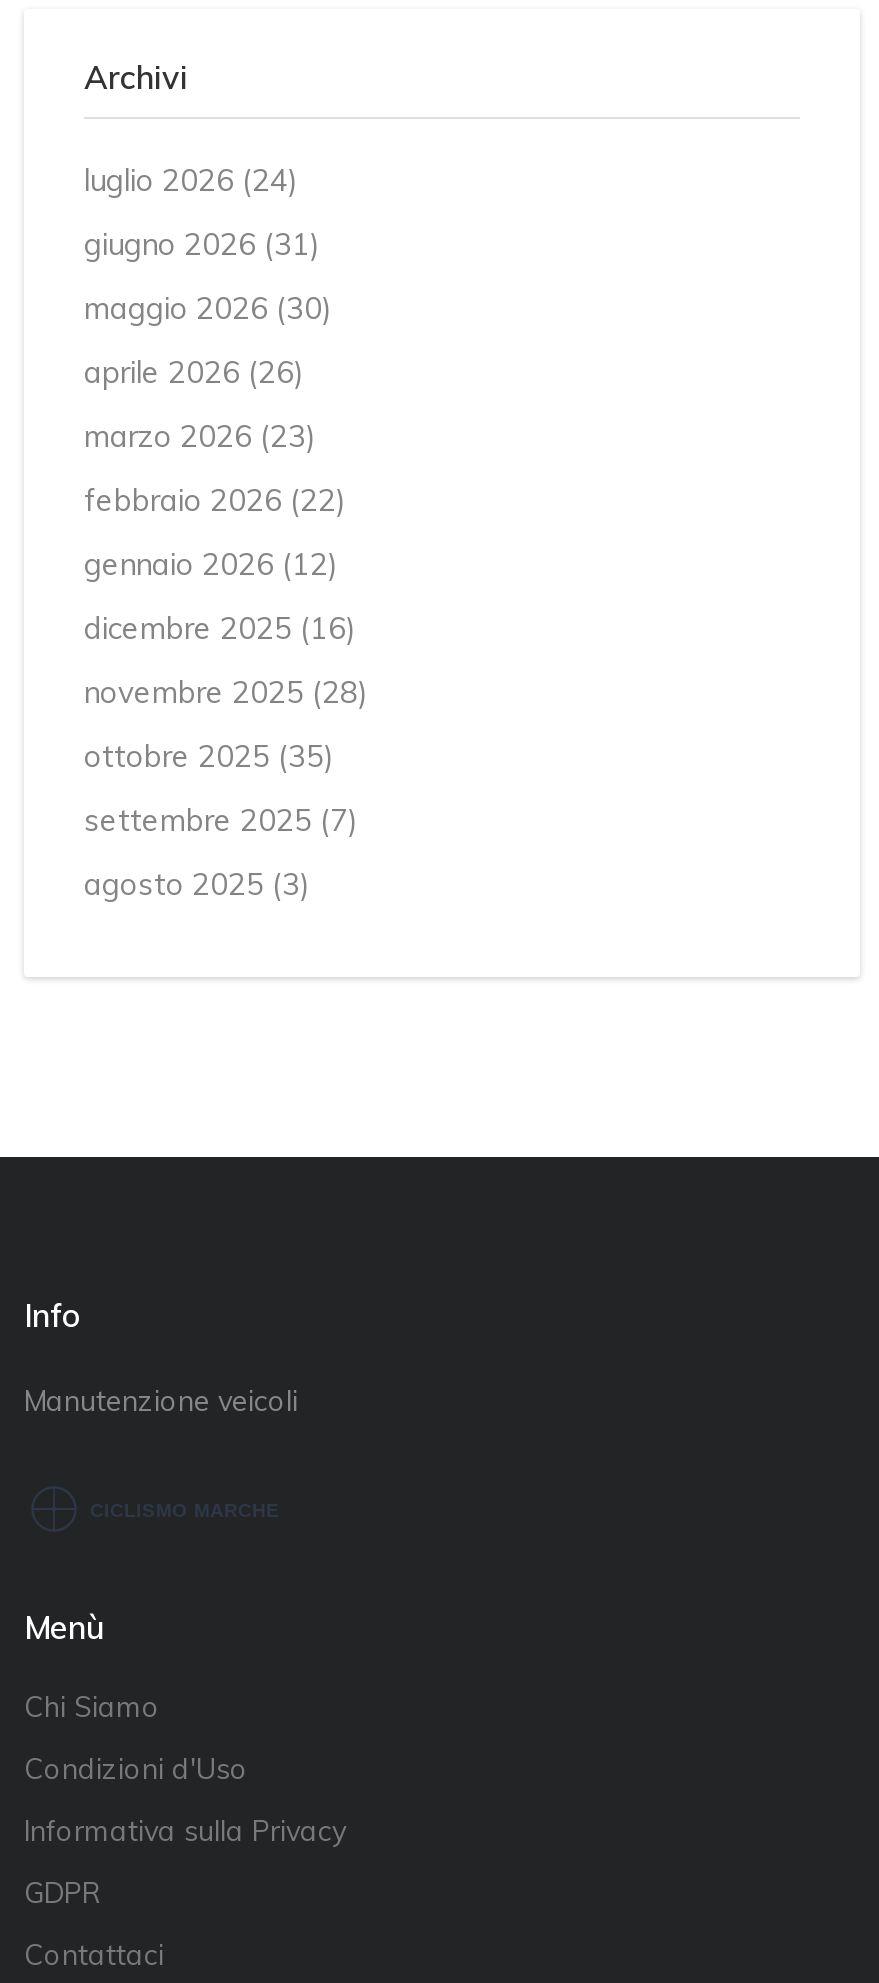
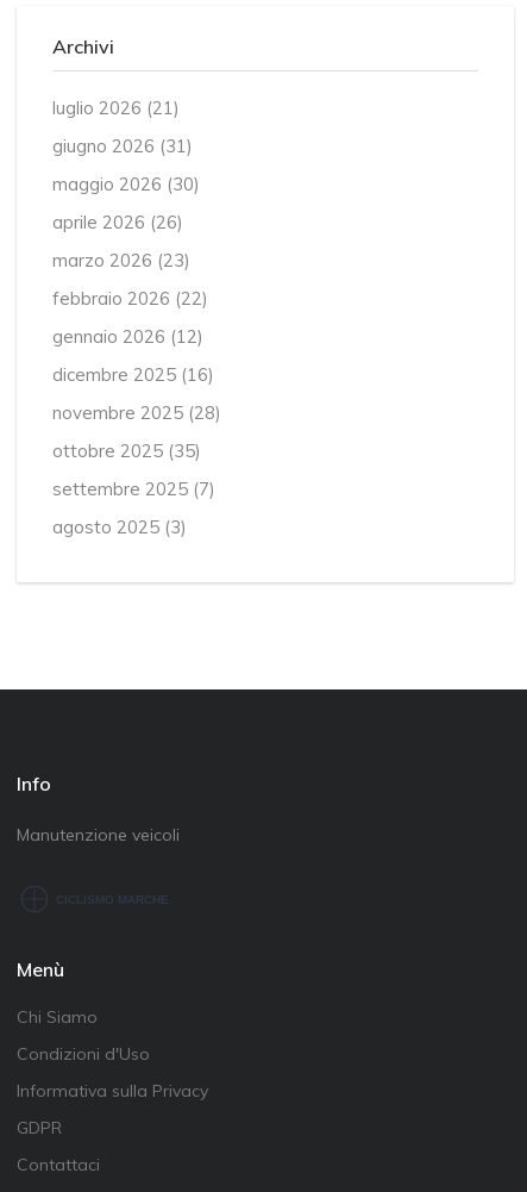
[84,161,298,199] luglio 2026 (24) -> [52,96,180,119] luglio 2026 (21)

